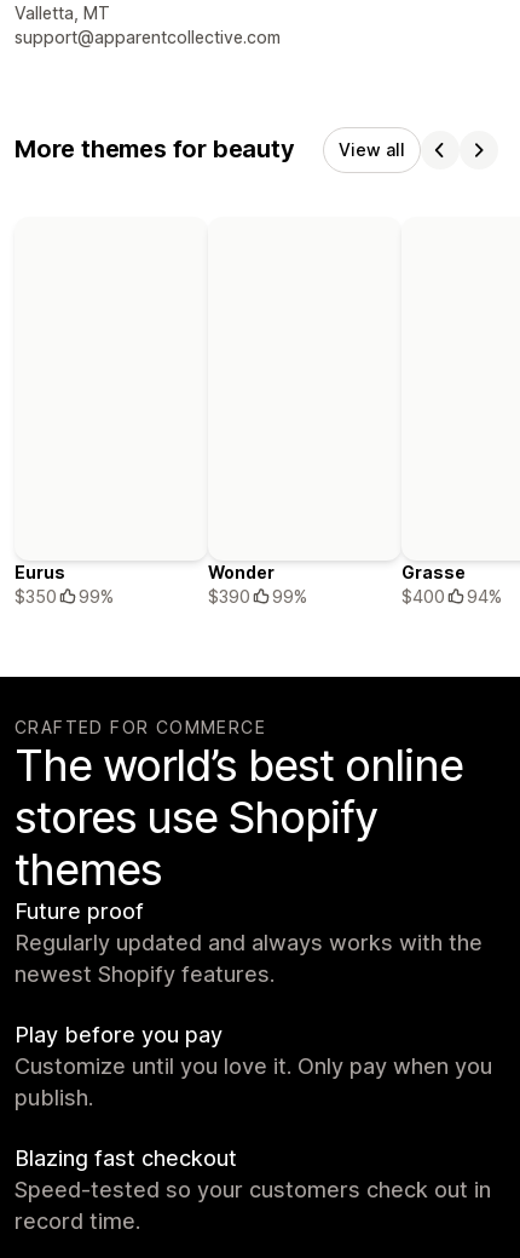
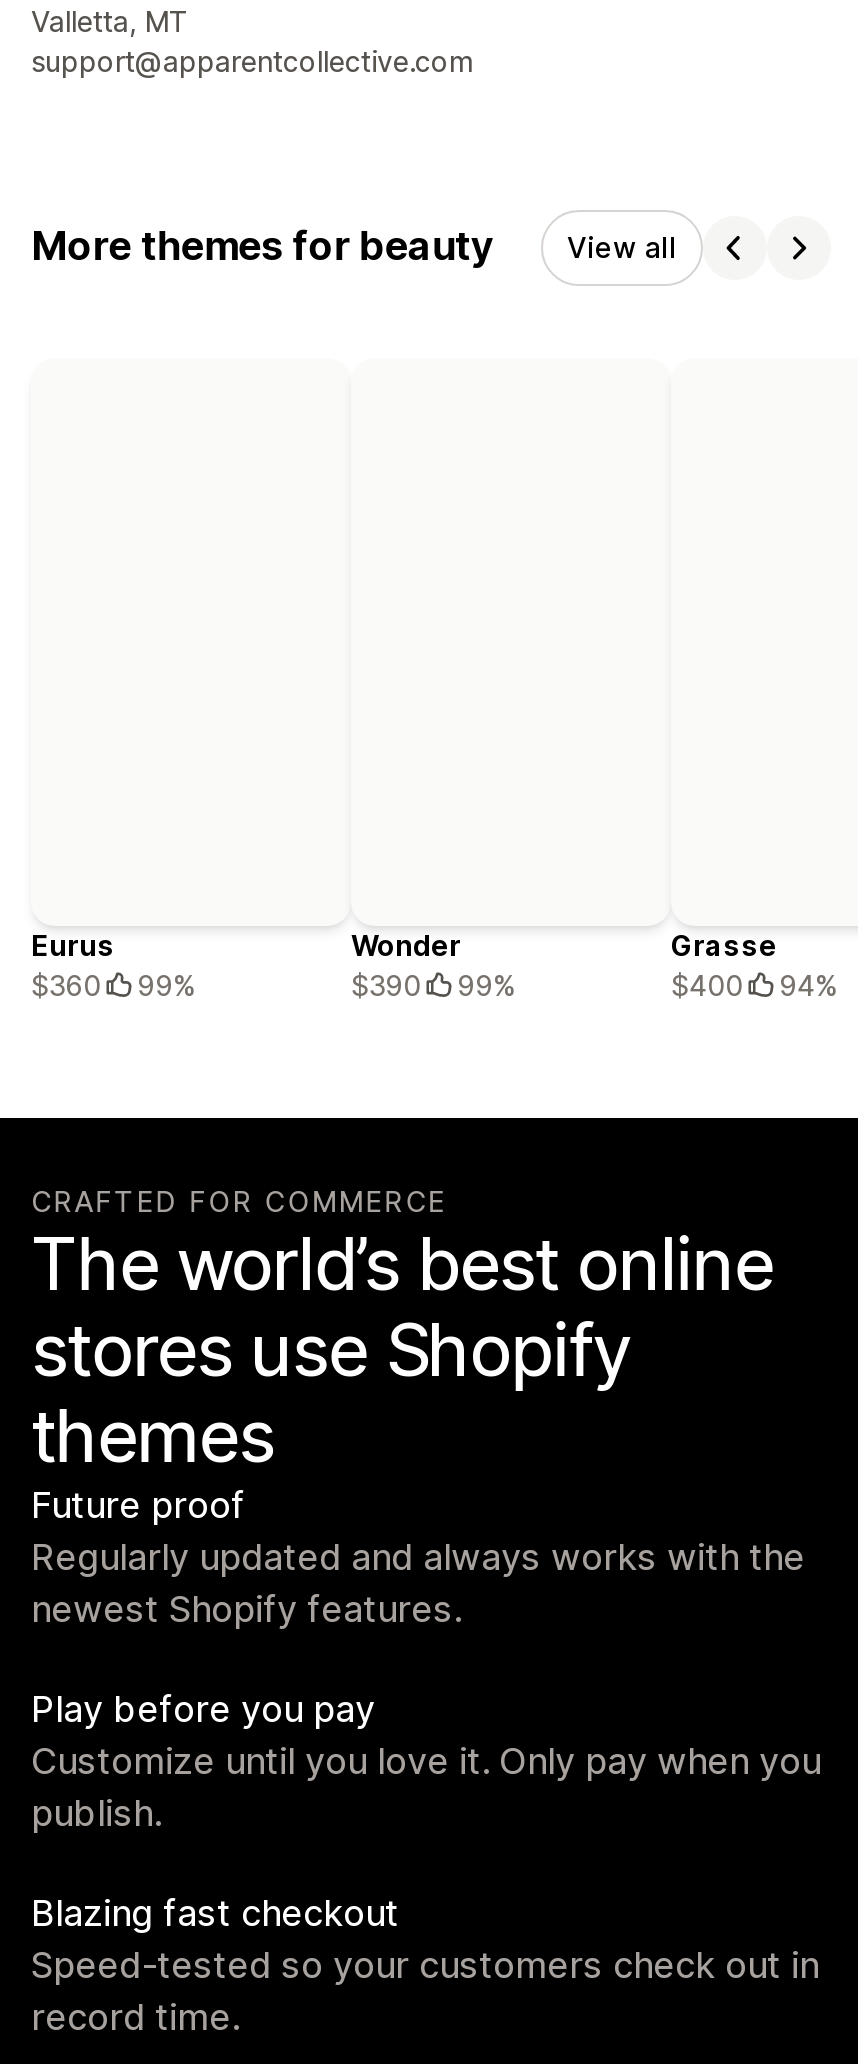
[15,586,114,607] $350 99% -> [31,969,195,1003] $360 99%

